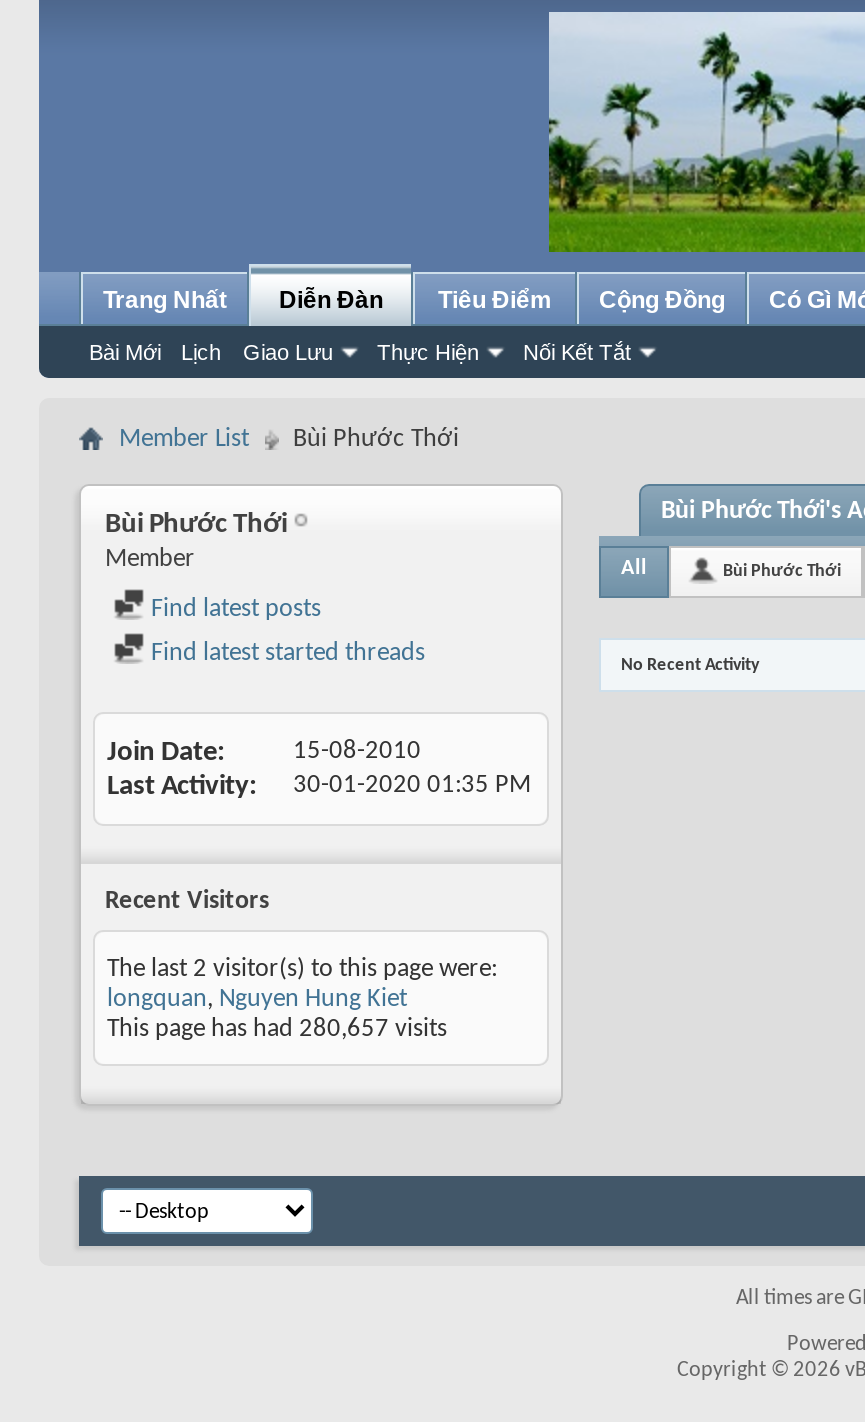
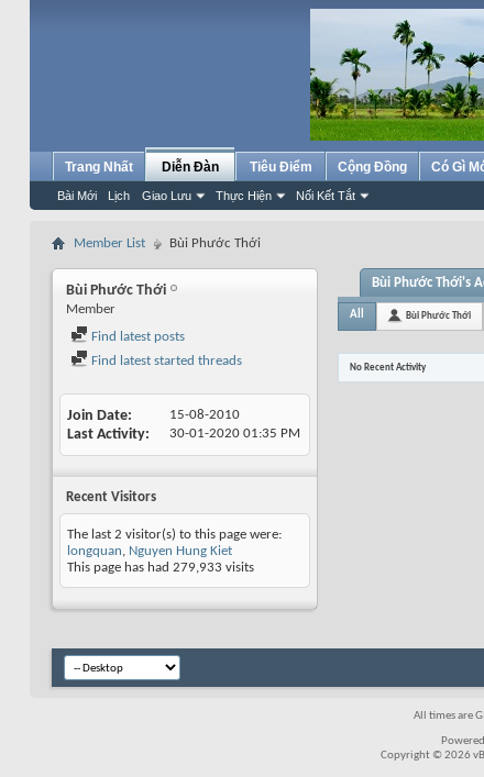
[107,1016,447,1042] This page has had 280,657 visits -> [67,560,254,575] This page has had 279,933 visits

